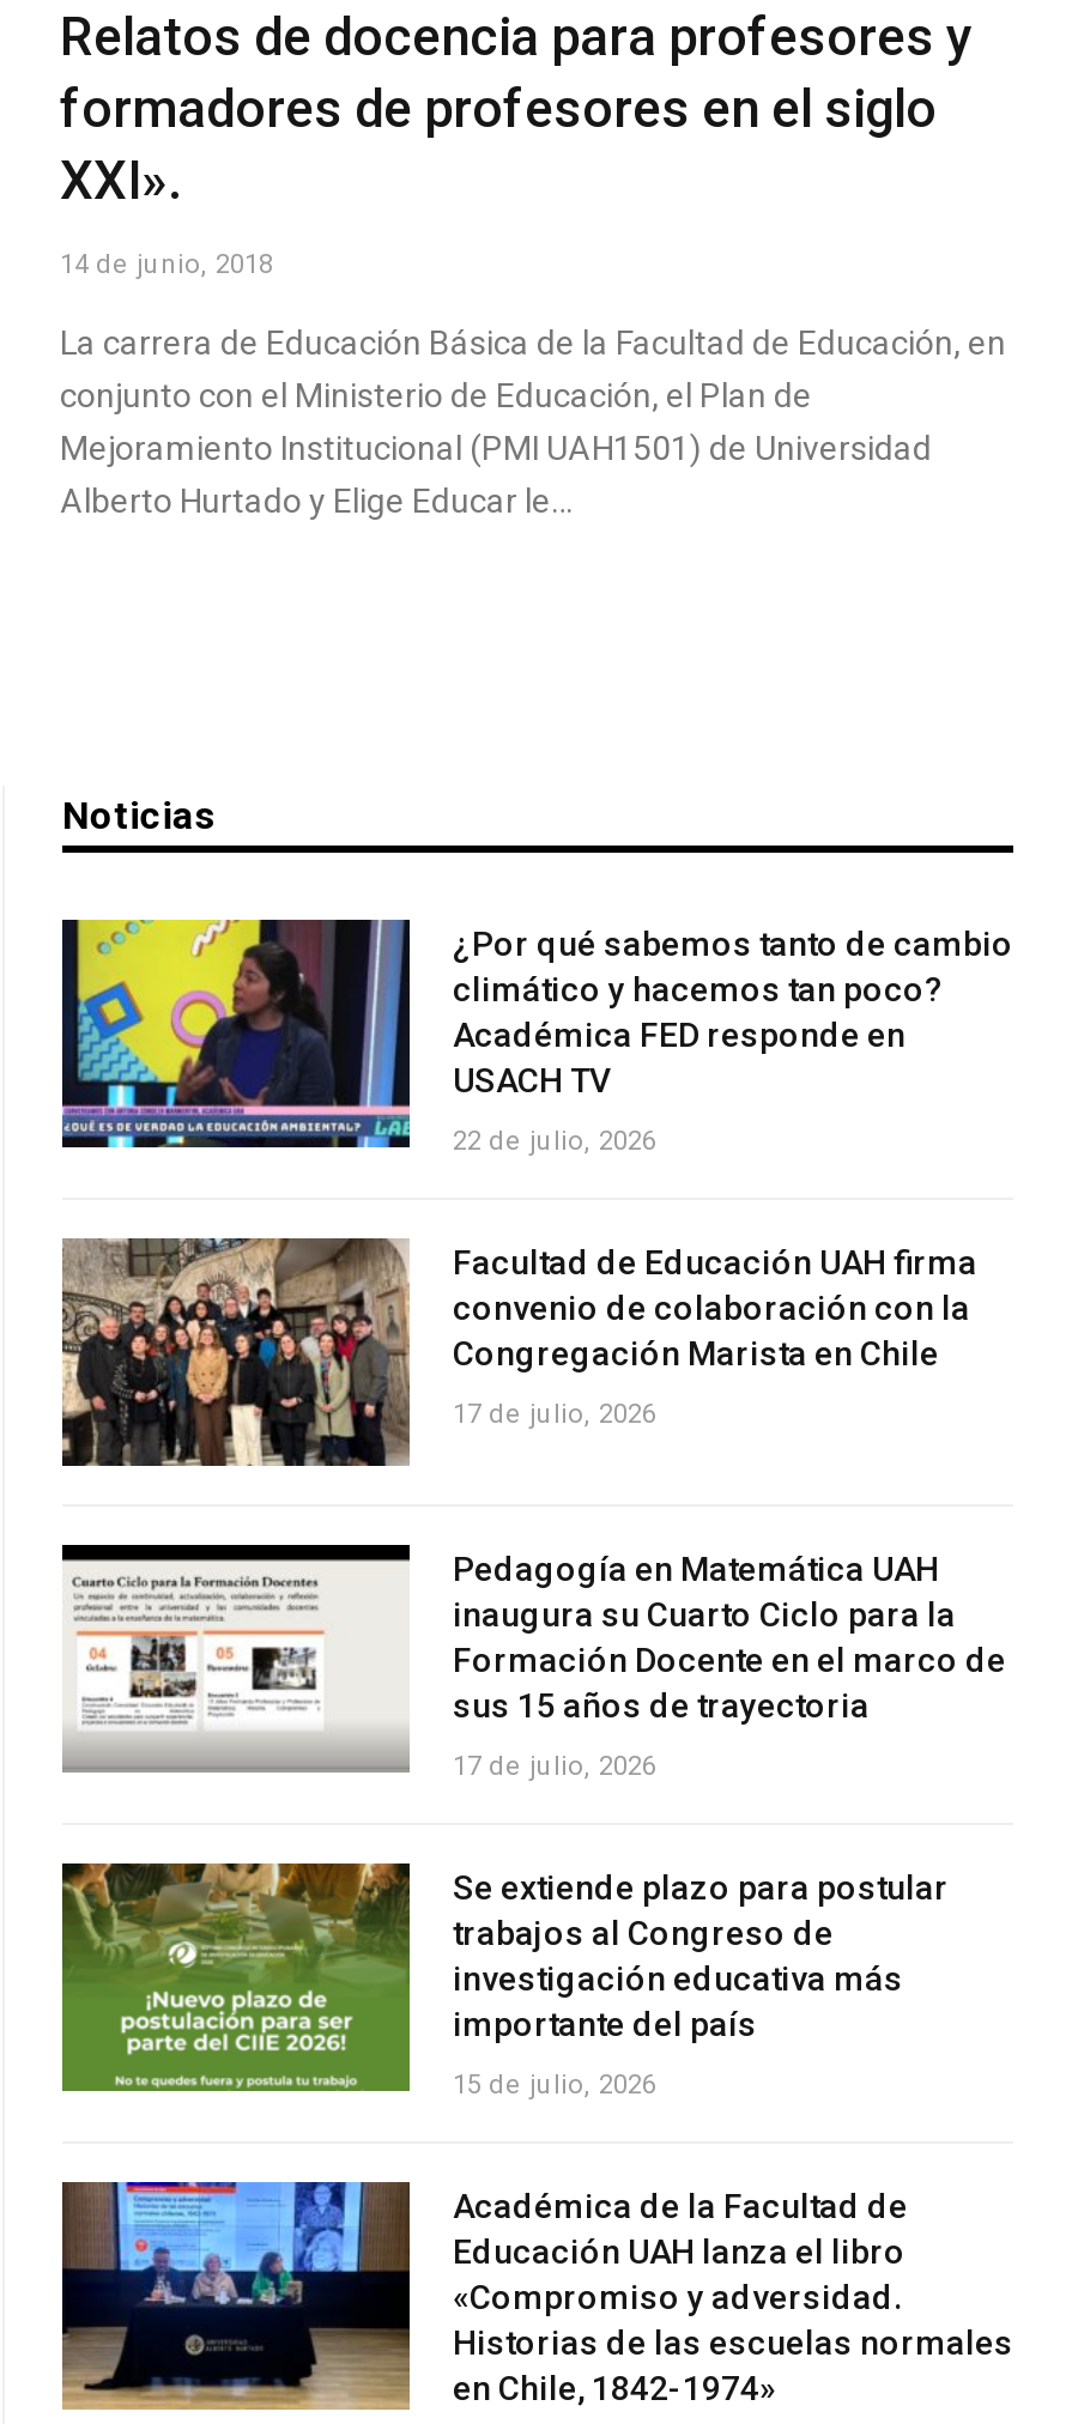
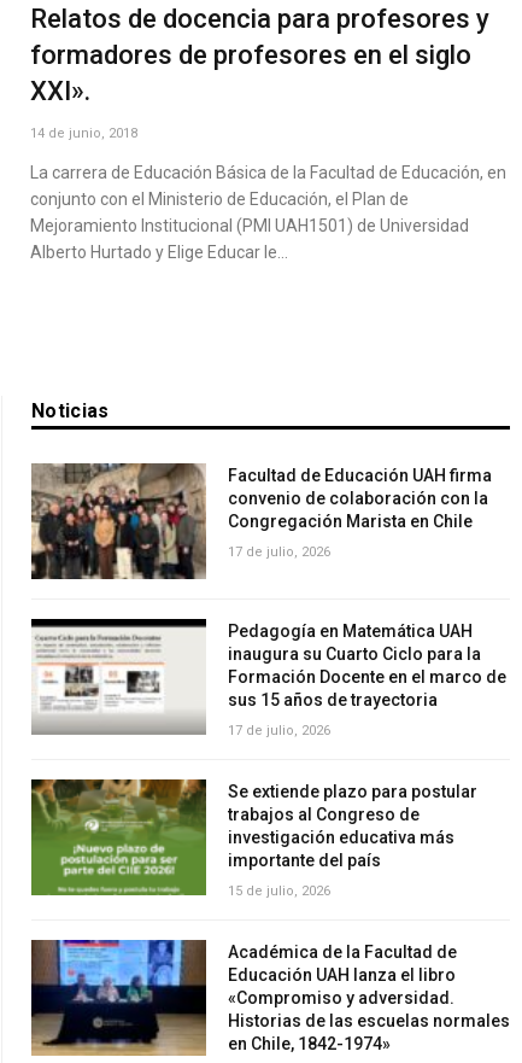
[60,917,1013,1157] [image] | ¿Por qué sabemos tanto de cambio | climático y hacemos tan poco? | Académica FED responde en | USACH TV | 22 de julio, 2026 -> none

